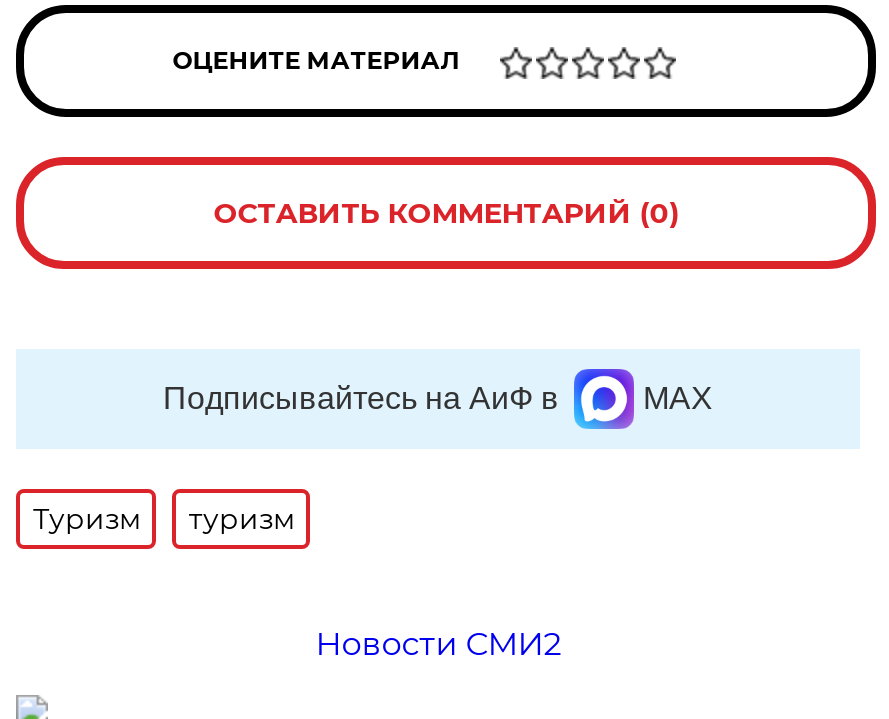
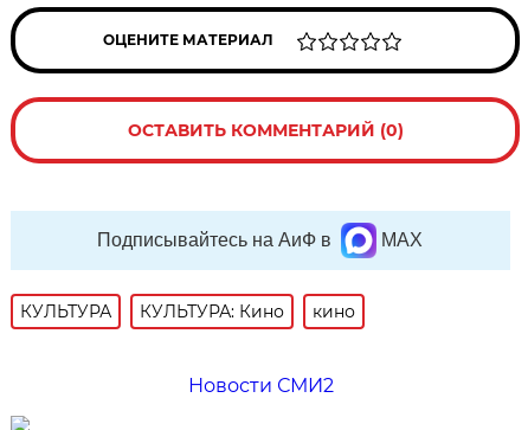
[33,501,295,537] Туризм | туризм -> [21,301,356,322] КУЛЬТУРА | КУЛЬТУРА: Кино | кино

